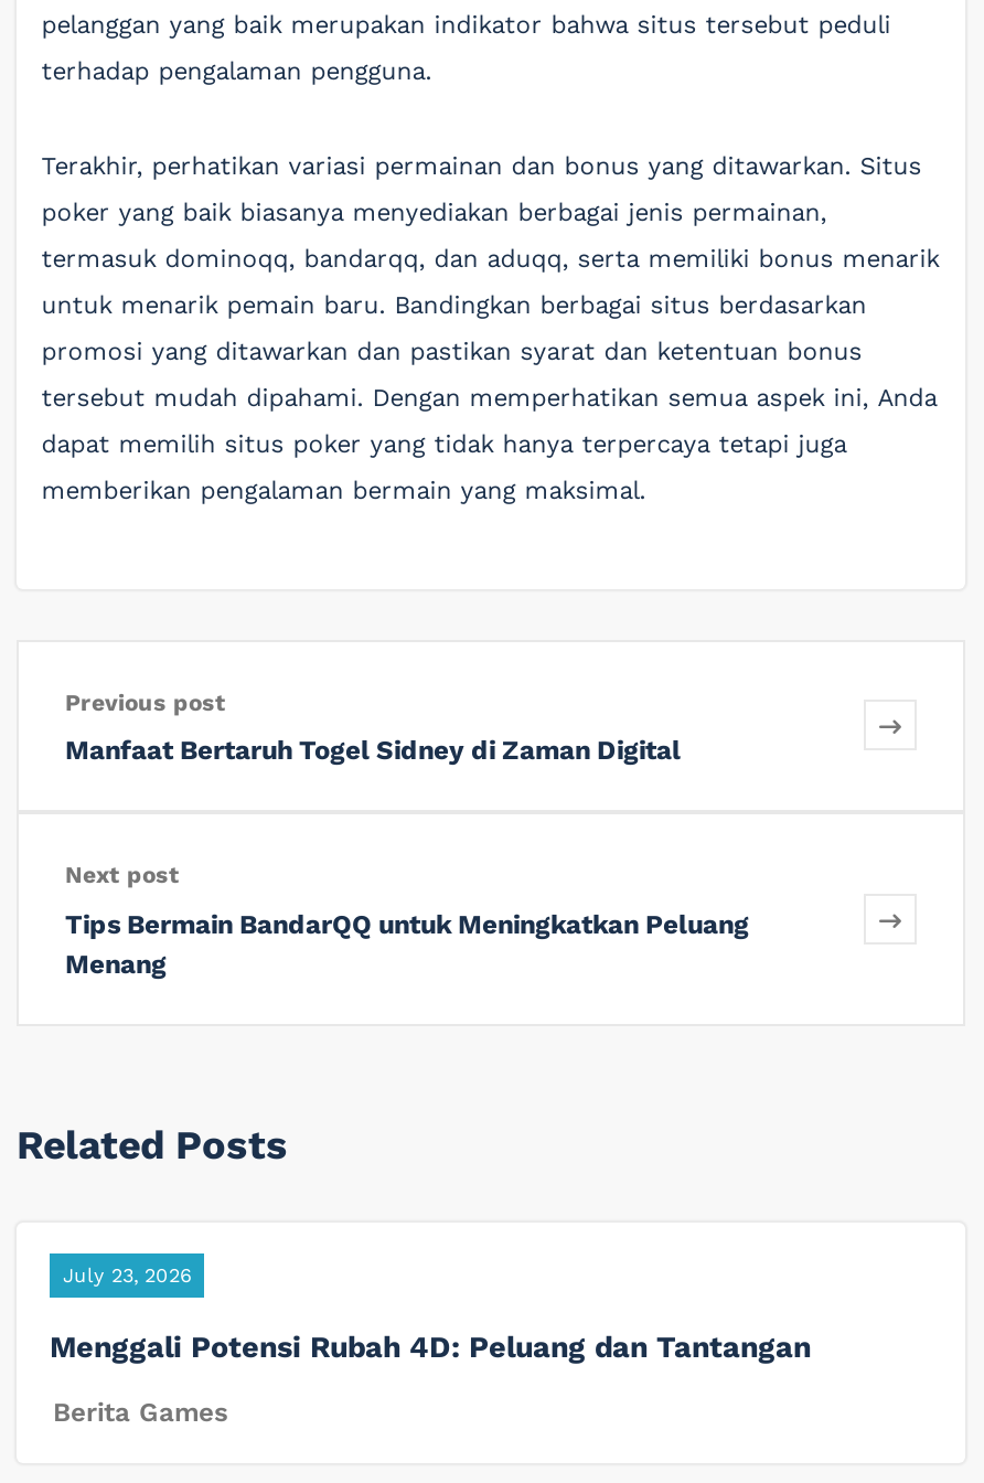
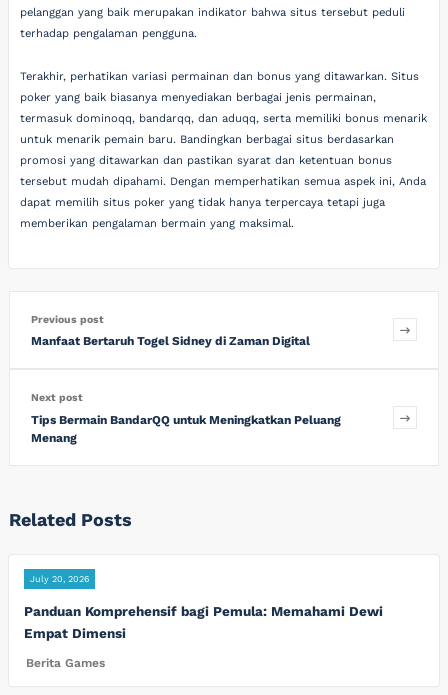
[63,1265,191,1287] July 23, 2026 -> [30,574,89,584] July 20, 2026
[50,1329,811,1364] Menggali Potensi Rubah 4D: Peluang dan Tantangan -> [24,603,383,641] Panduan Komprehensif bagi Pemula: Memahami Dewi | Empat Dimensi

